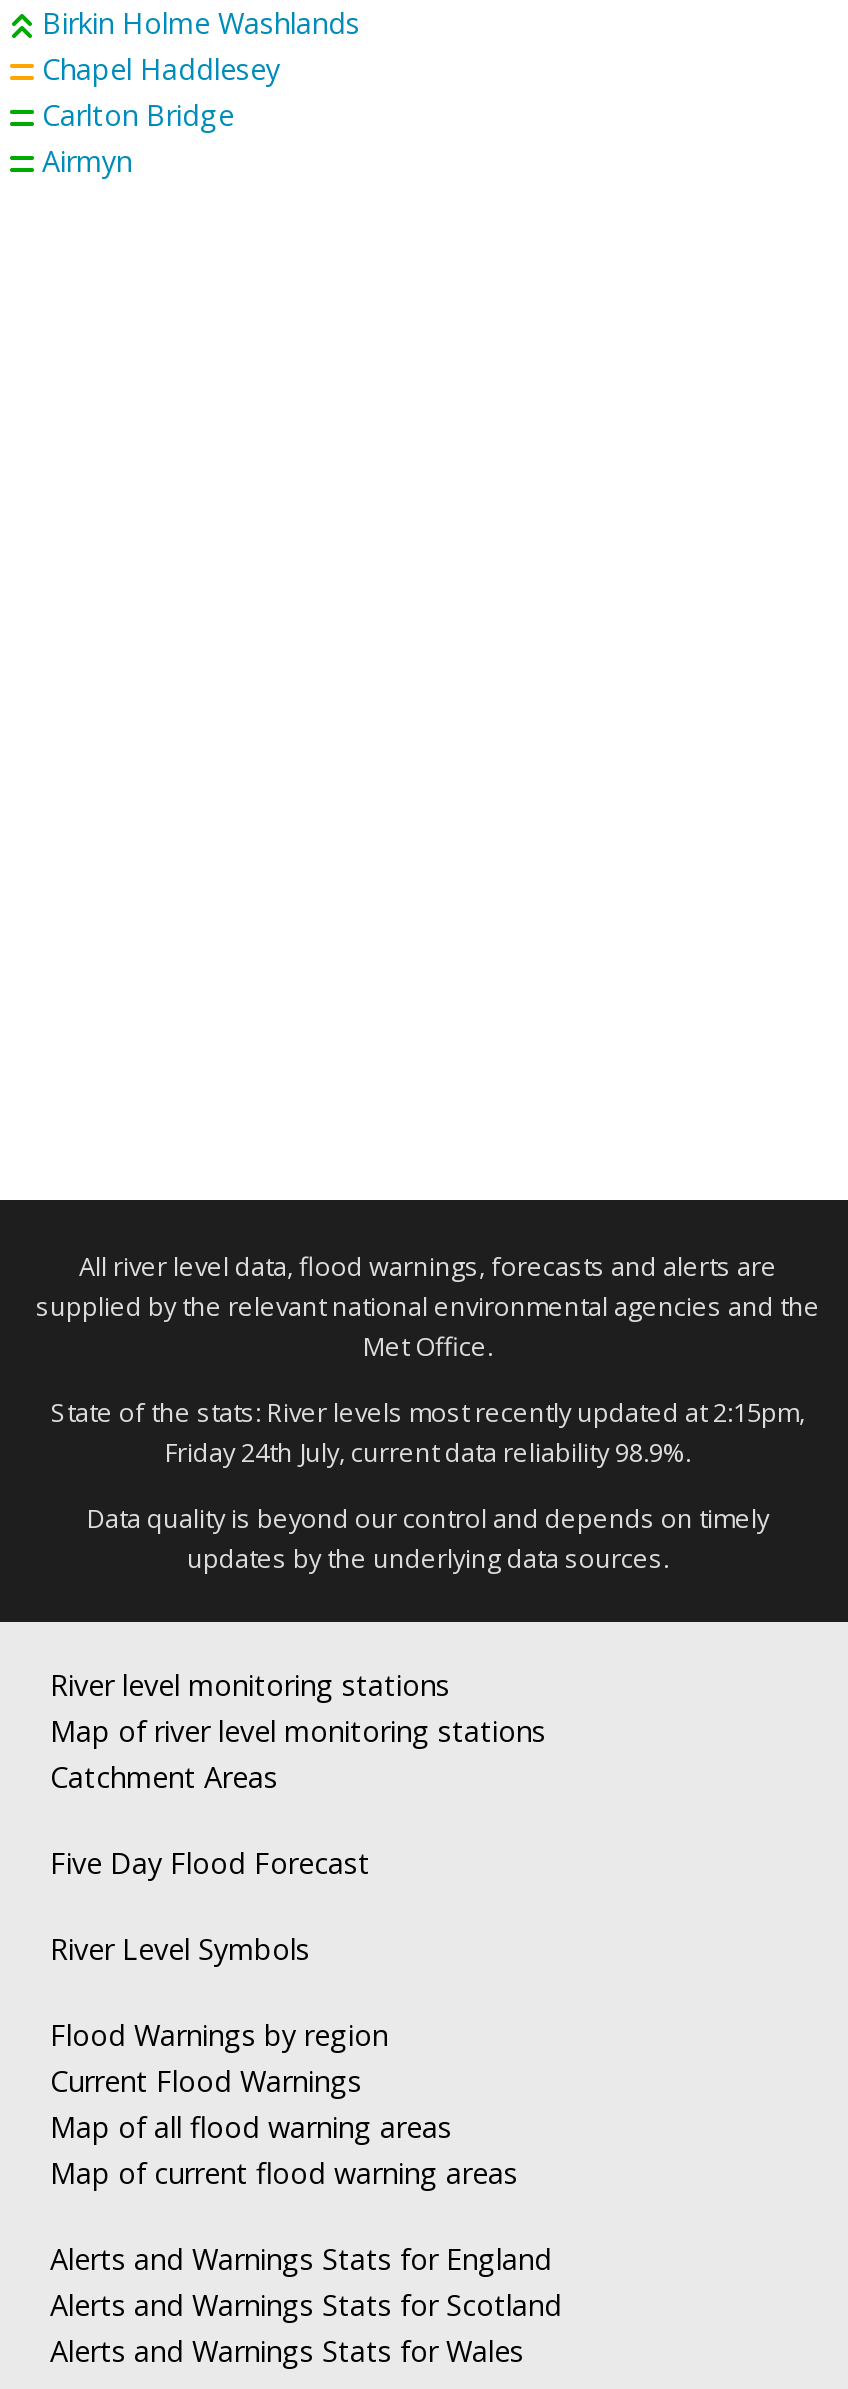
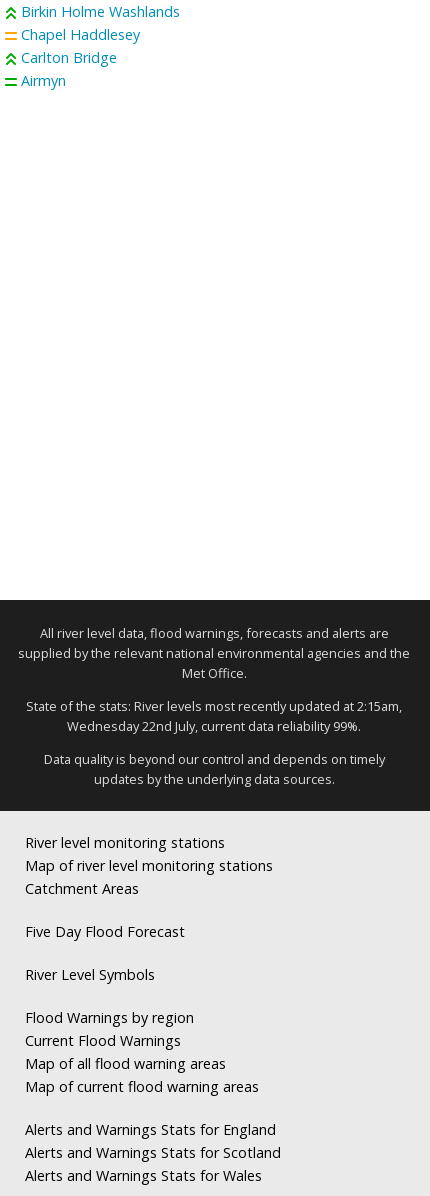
[51,1393,805,1429] State of the stats: River levels most recently updated at 2:15pm, -> [26,697,402,715] State of the stats: River levels most recently updated at 2:15am,
[165,1433,691,1469] Friday 24th July, current data reliability 98.9%. -> [67,717,361,735] Wednesday 22nd July, current data reliability 99%.

